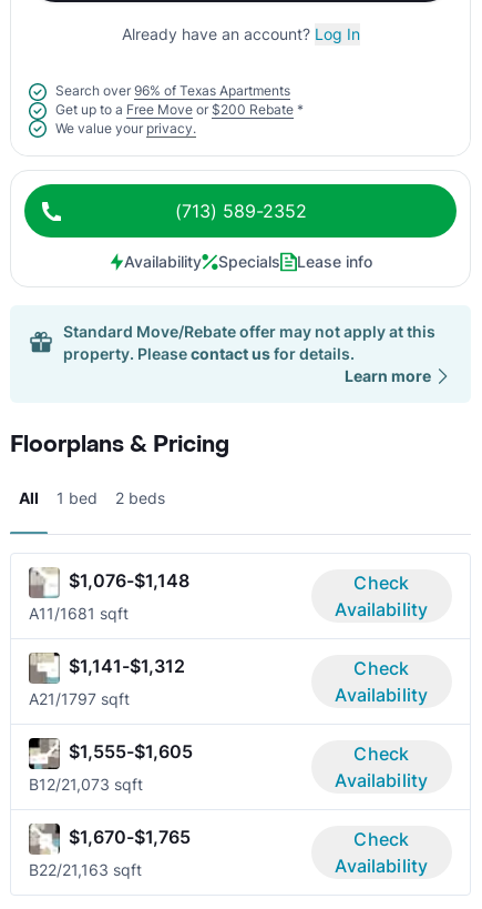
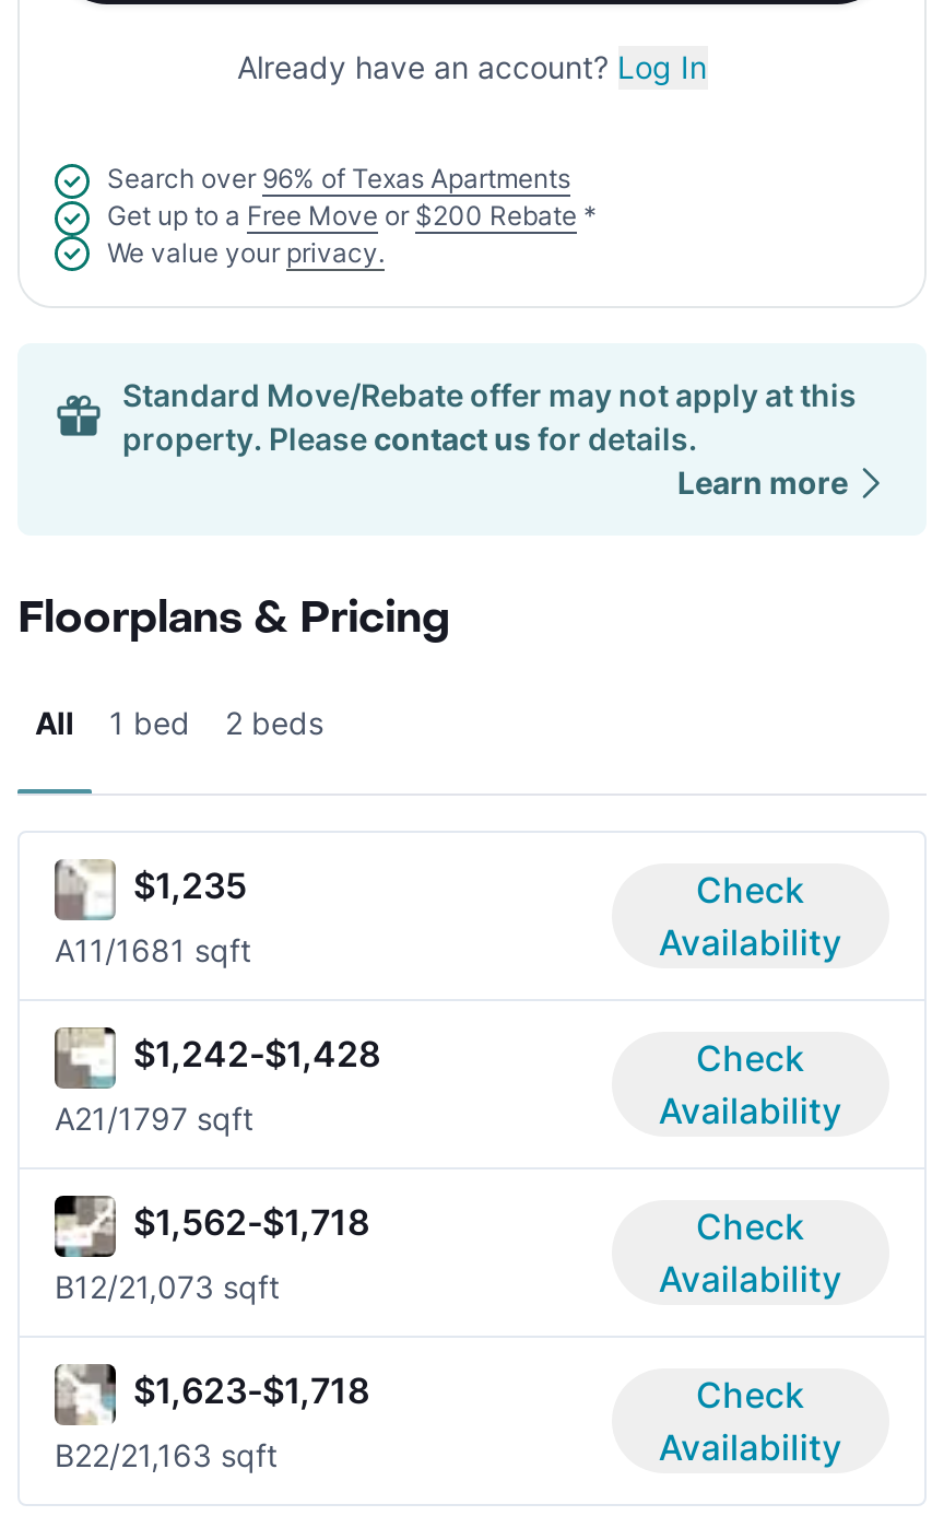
[124,200,372,271] (713) 589-2352 | Availability | Specials | Lease info -> none
[69,570,189,592] $1,076-$1,148 -> [133,864,247,908] $1,235
[69,655,185,677] $1,141-$1,312 -> [133,1033,380,1076] $1,242-$1,428
[69,741,193,763] $1,555-$1,605 -> [133,1201,369,1245] $1,562-$1,718
[69,826,191,848] $1,670-$1,765 -> [133,1369,369,1413] $1,623-$1,718

